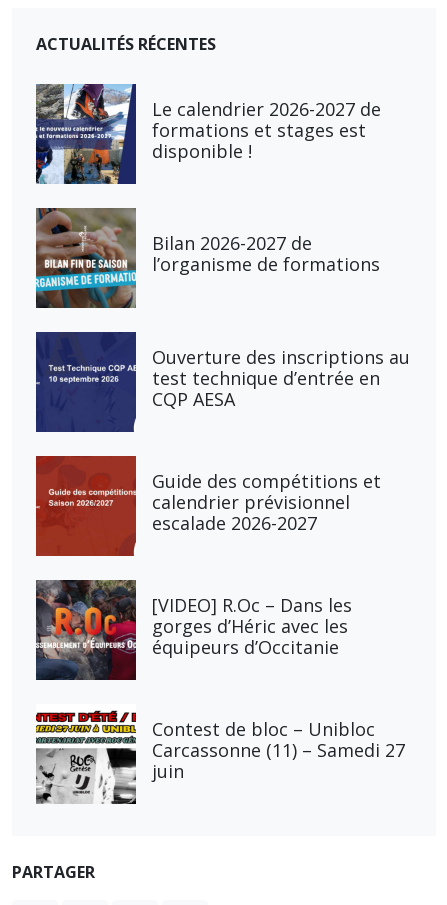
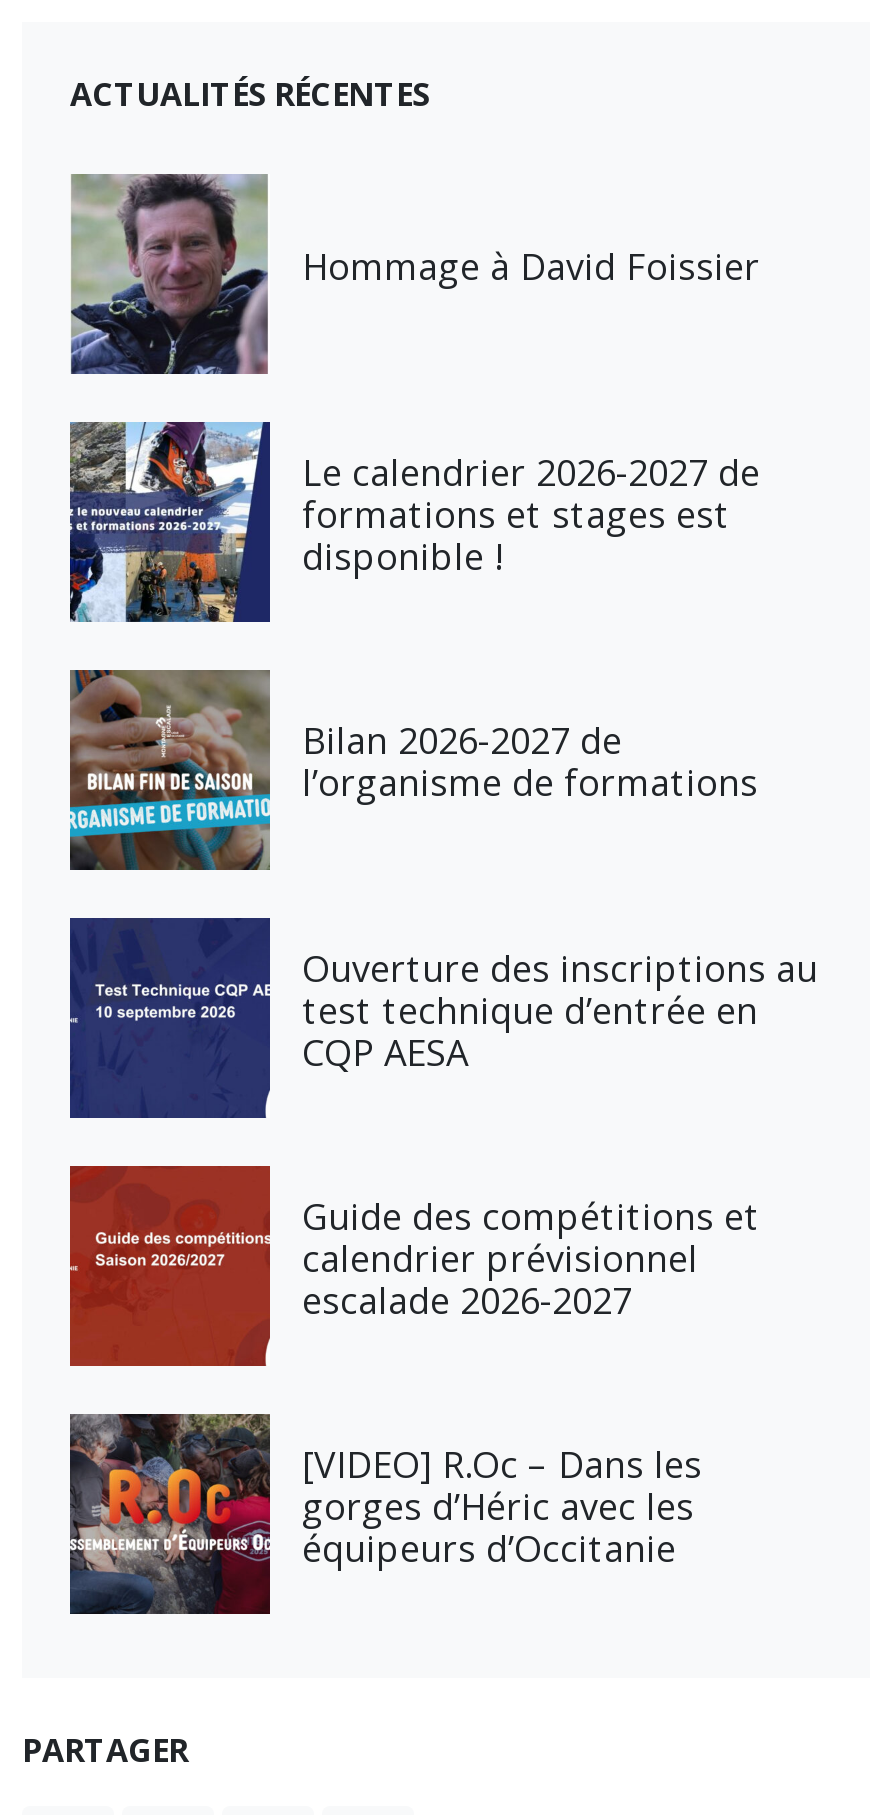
none -> [70,172,760,376] [image] | Hommage à David Foissier
moved [34,82,410,659] -> [66,418,818,1572]: [image] | Le calendrier 2026-2027 de | formations et stages est | ... | gorges d’Héric avec les | équipeurs d’Occitanie
[35,710,405,804] [image] | Contest de bloc – Unibloc | Carcassonne (11) – Samedi 27 | juin -> none

